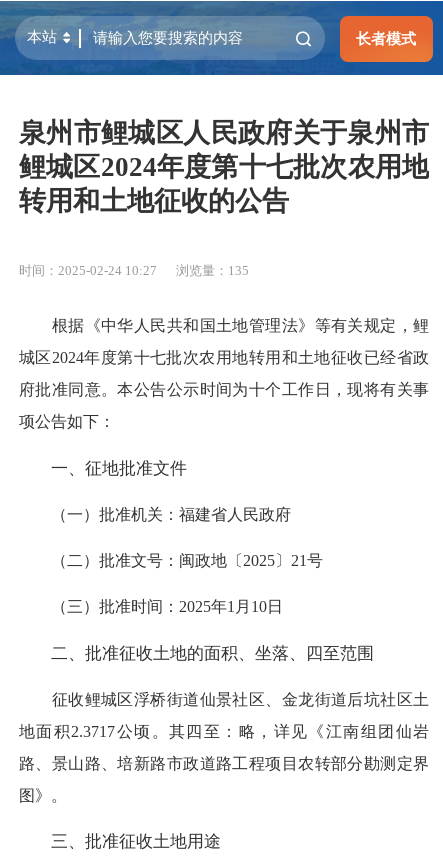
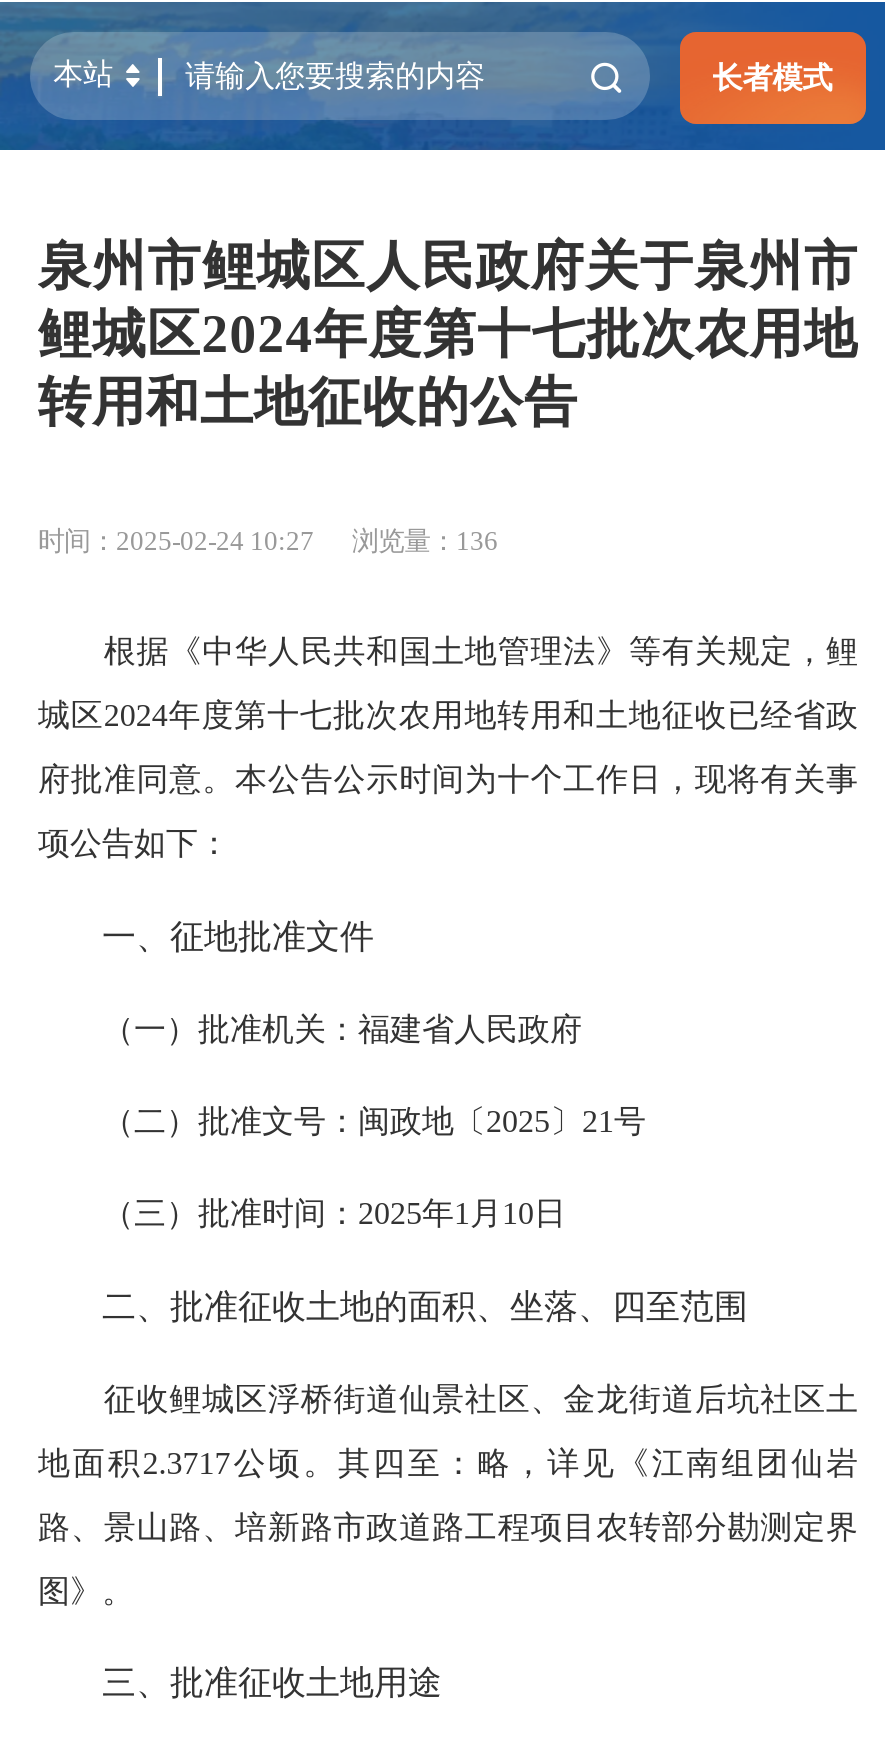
[19,263,249,278] 时间：2025-02-24 10:27 浏览量：135 -> [38,526,498,556] 时间：2025-02-24 10:27 浏览量：136

